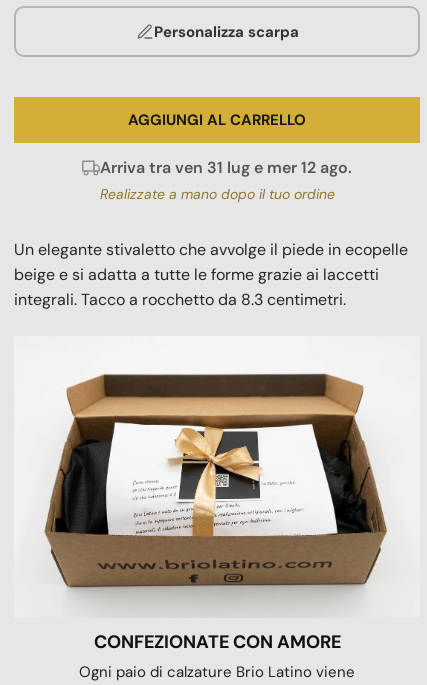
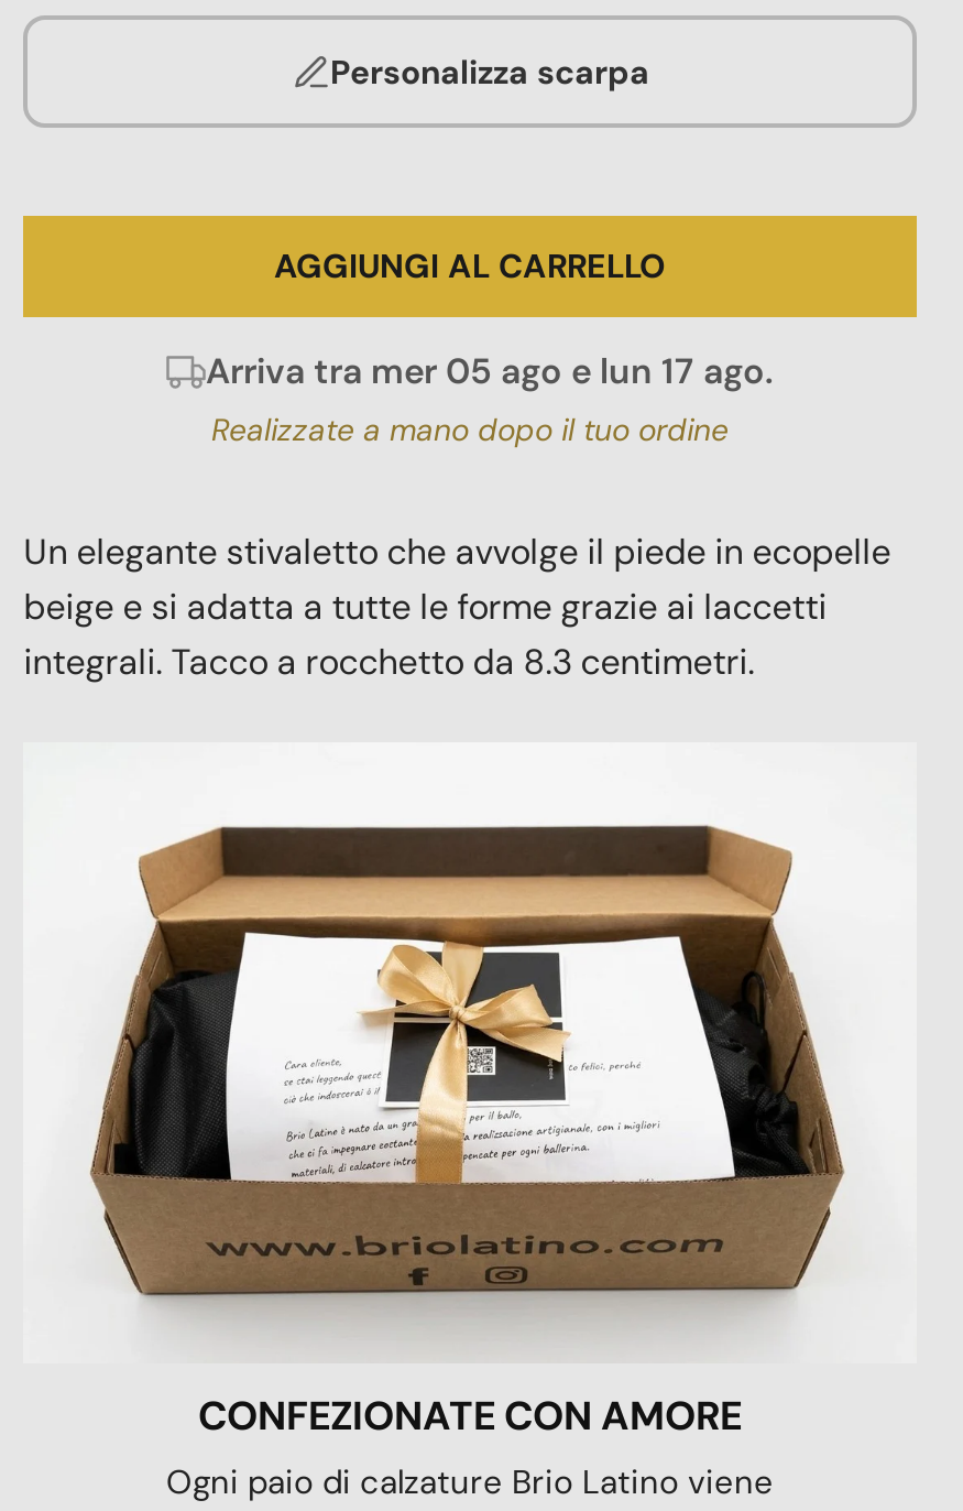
[100,157,352,178] Arriva tra ven 31 lug e mer 12 ago. -> [206,348,774,394] Arriva tra mer 05 ago e lun 17 ago.

